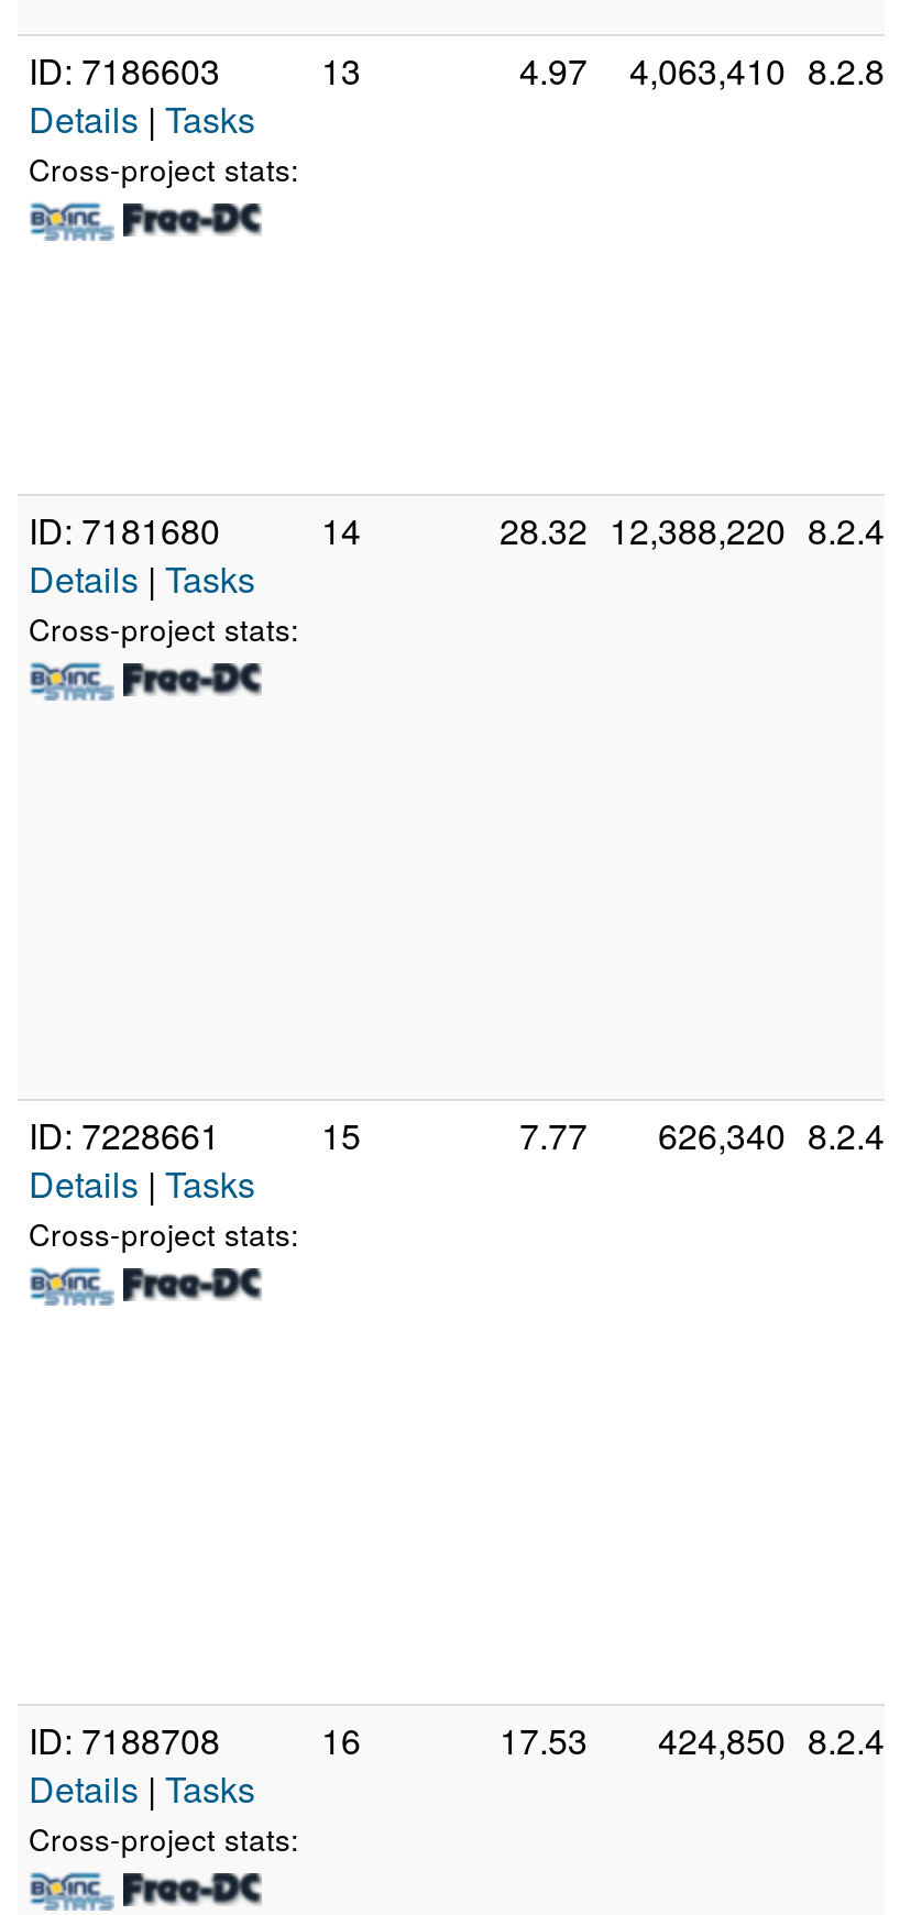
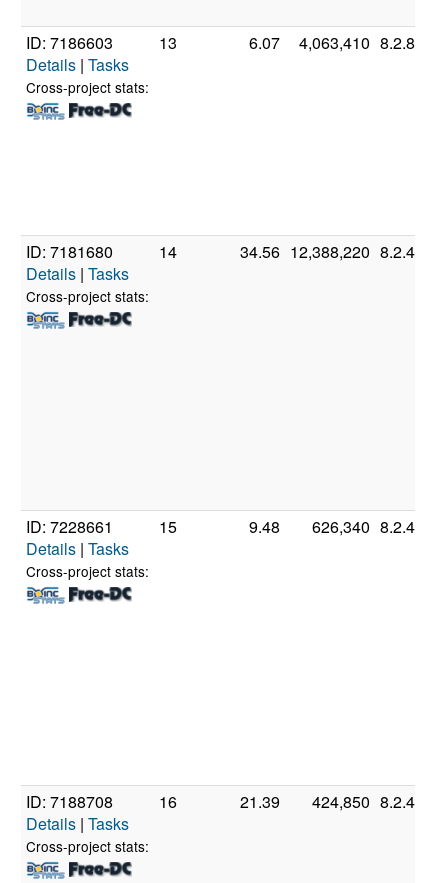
[519,45,885,96] 4.97 4,063,410 8.2.8 -> [249,31,415,54] 6.07 4,063,410 8.2.8
[500,505,885,555] 28.32 12,388,220 8.2.4 -> [240,240,415,263] 34.56 12,388,220 8.2.4
[519,1110,885,1160] 7.77 626,340 8.2.4 -> [249,515,415,538] 9.48 626,340 8.2.4
[500,1715,885,1765] 17.53 424,850 8.2.4 -> [240,790,415,813] 21.39 424,850 8.2.4

